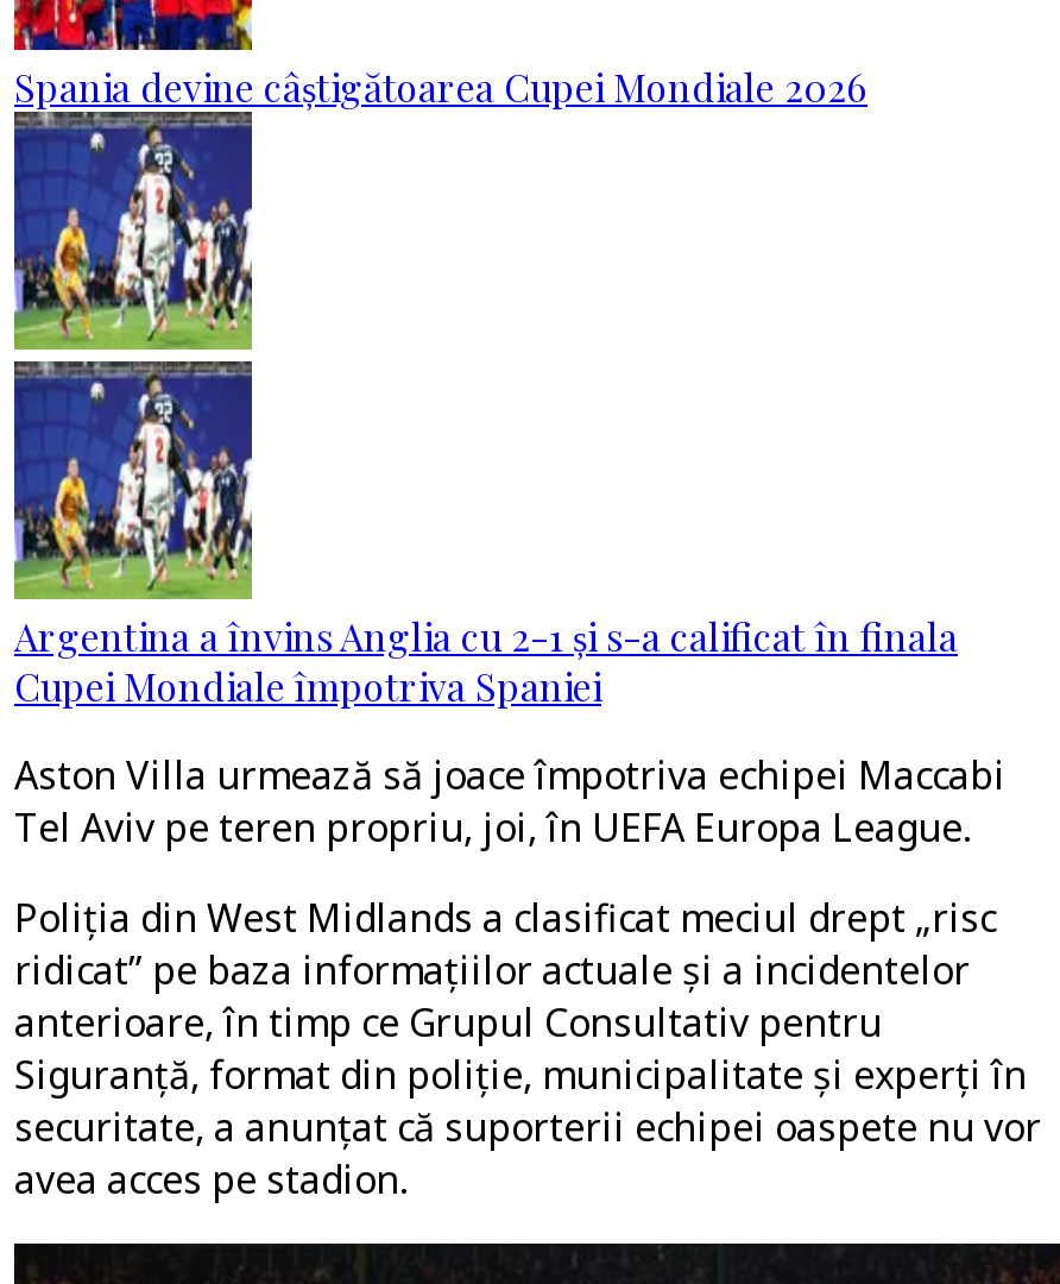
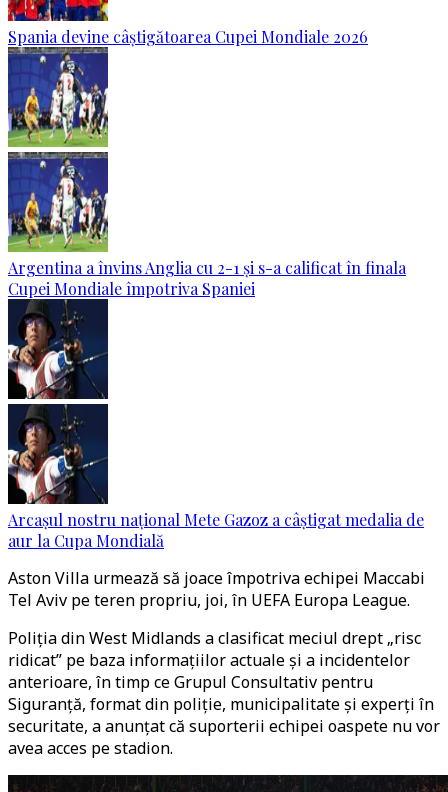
none -> [7,302,424,551] [image] | Arcașul nostru național Mete Gazoz a câștigat medalia de | aur la Cupa Mondială

